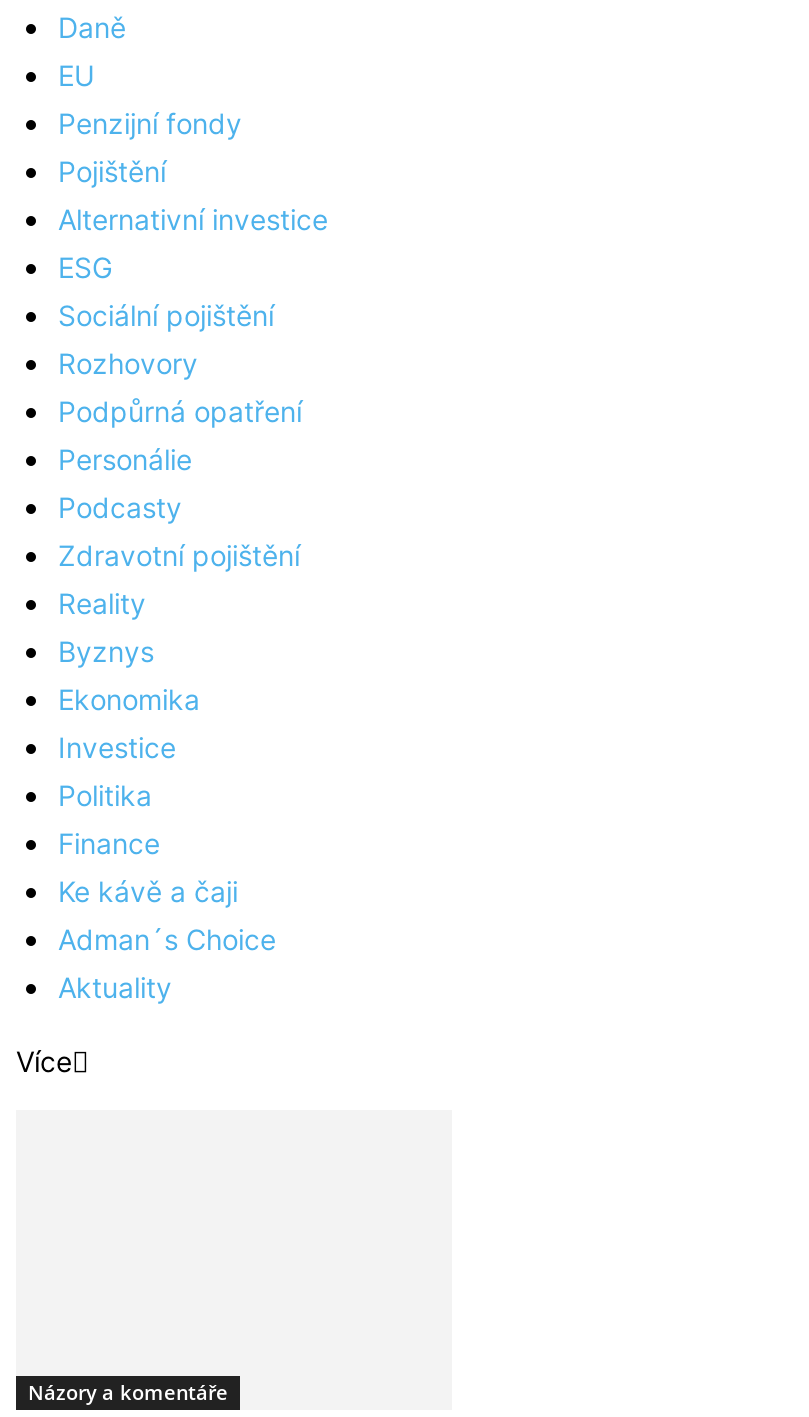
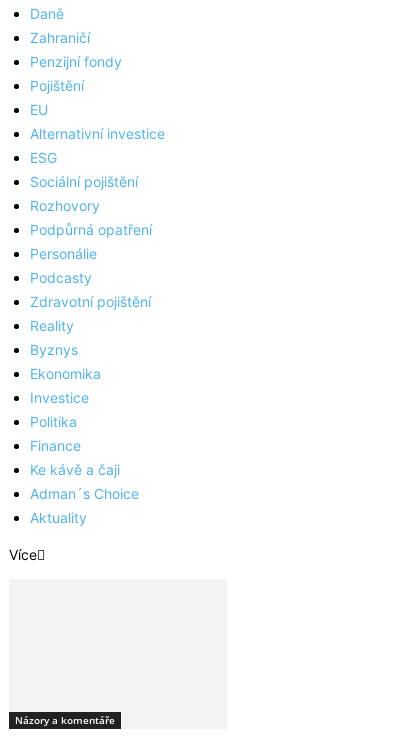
none -> [30,29,90,46] Zahraničí
moved [58,59,94,93] -> [30,101,48,118]: EU

